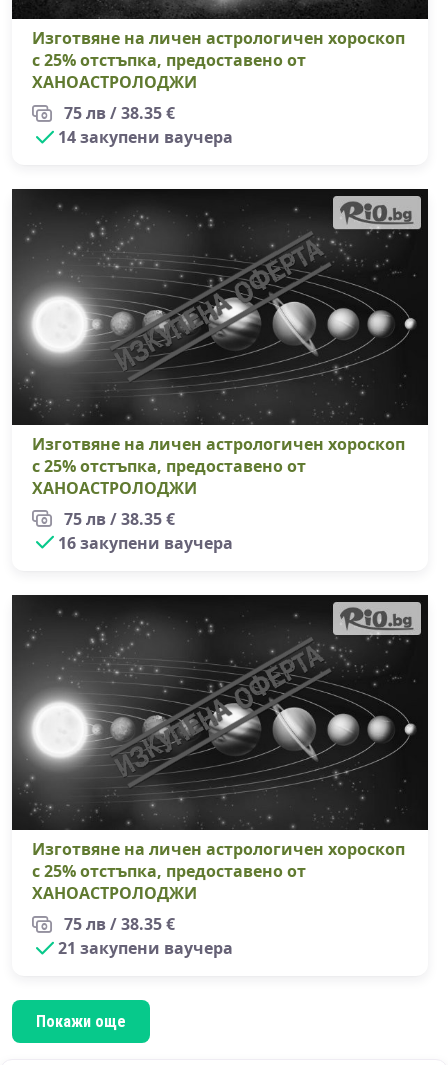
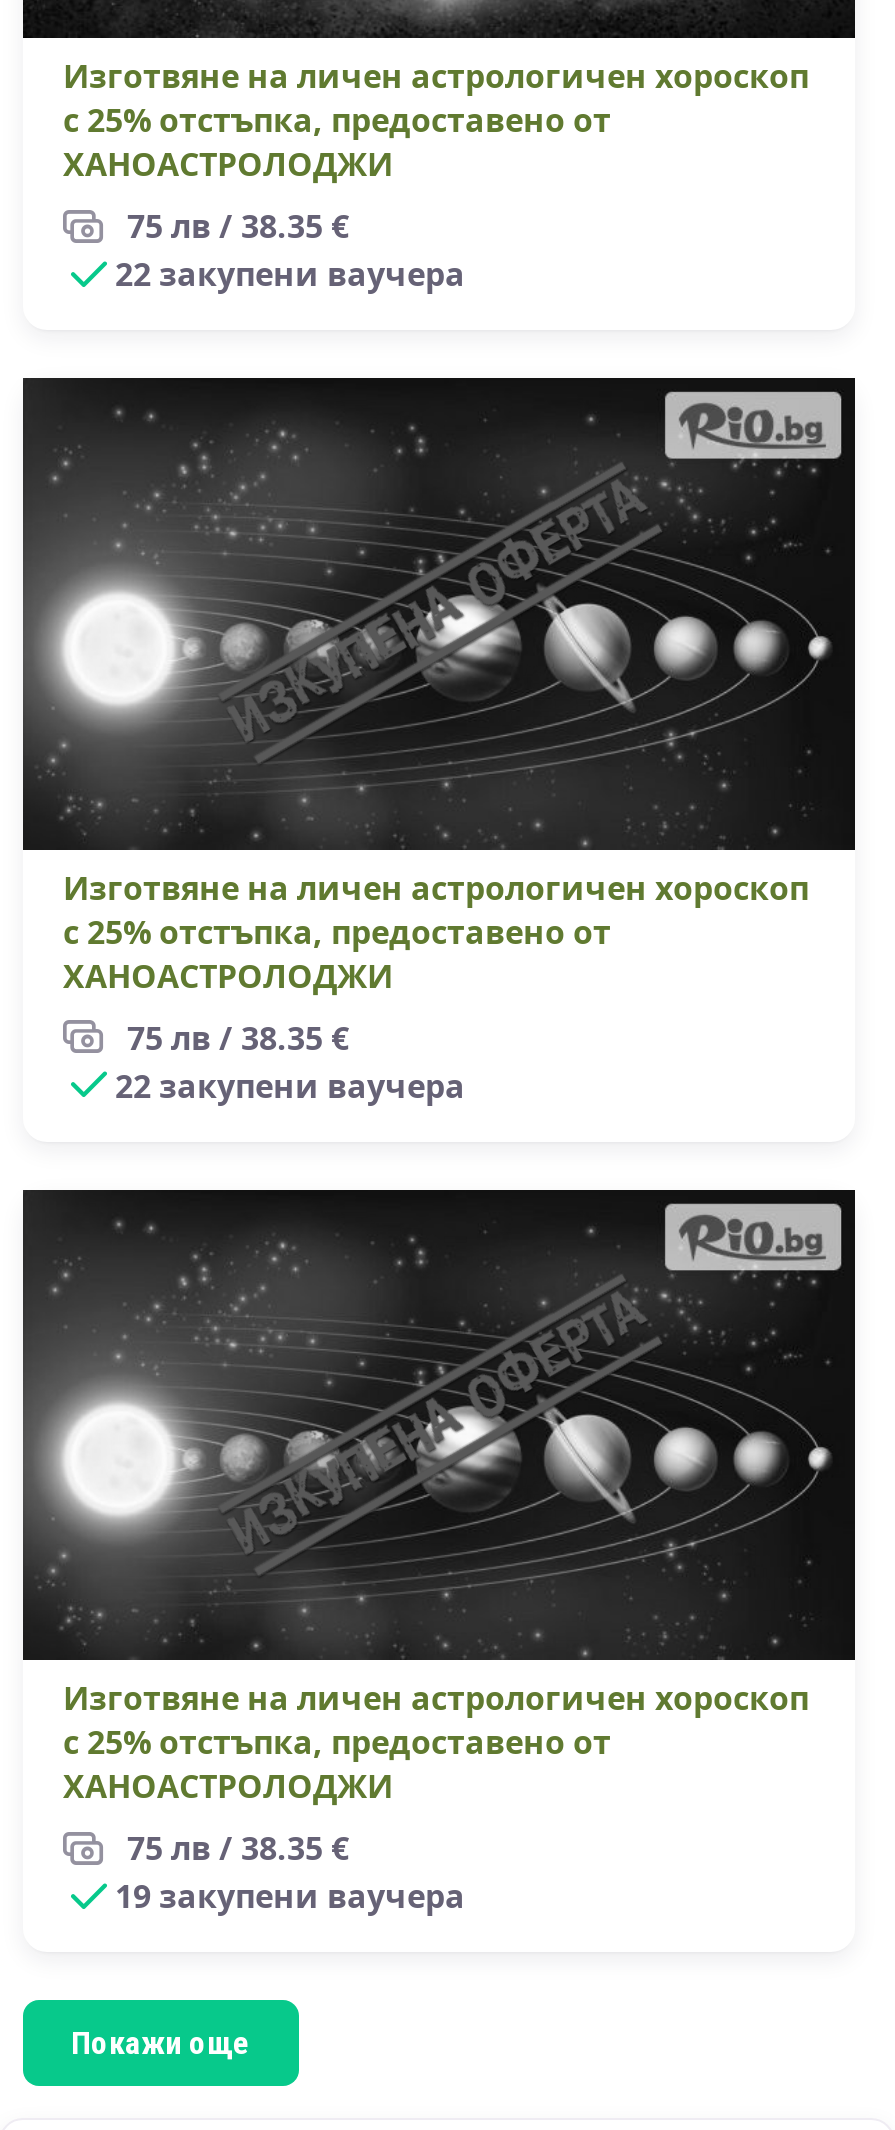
[54,126,233,148] 14 закупени ваучера -> [107,252,465,296] 22 закупени ваучера
[54,532,233,554] 16 закупени ваучера -> [107,1063,465,1107] 22 закупени ваучера
[54,937,233,959] 21 закупени ваучера -> [107,1875,465,1919] 19 закупени ваучера

